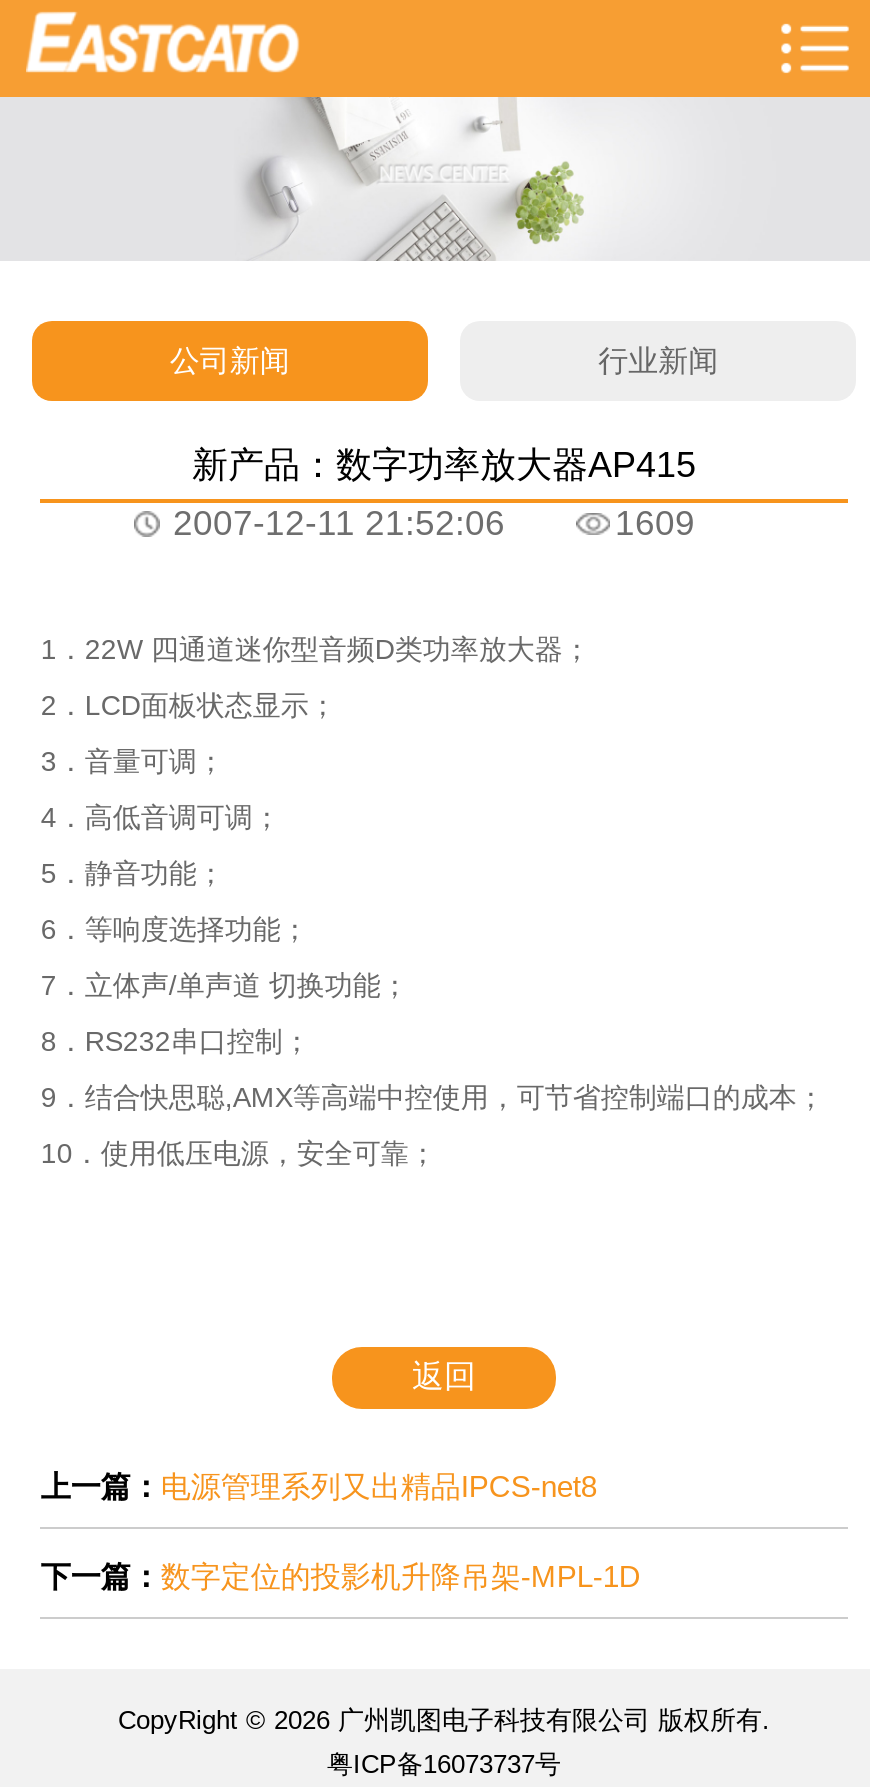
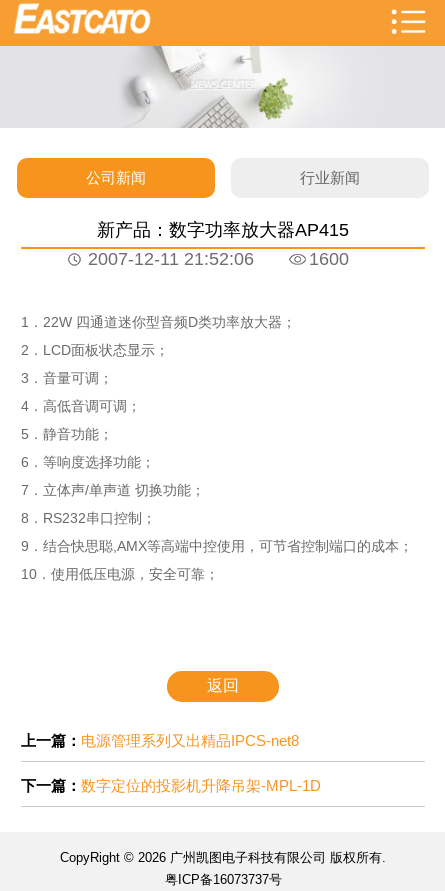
[615,502,695,542] 1609 -> [308,249,348,269] 1600

